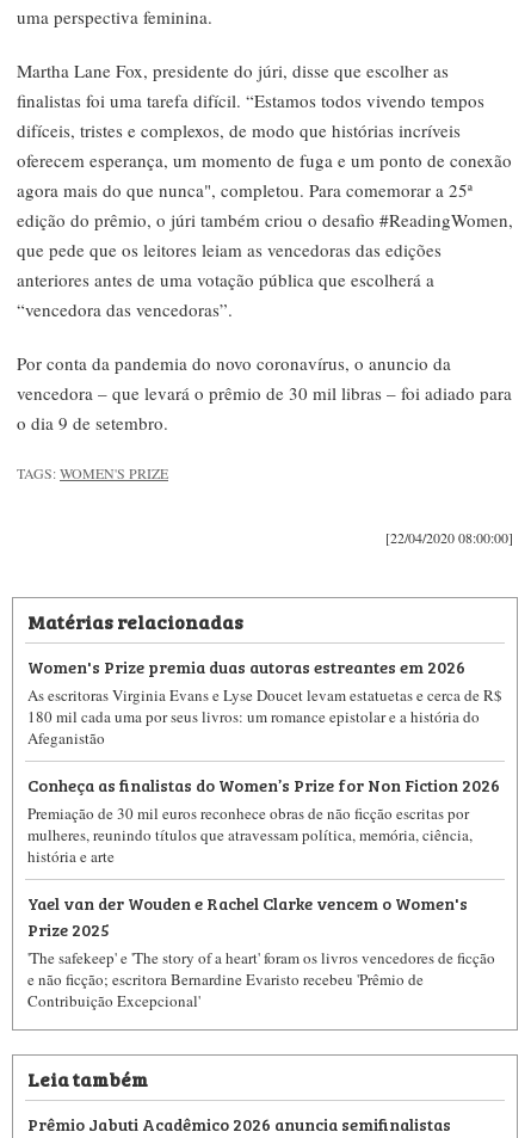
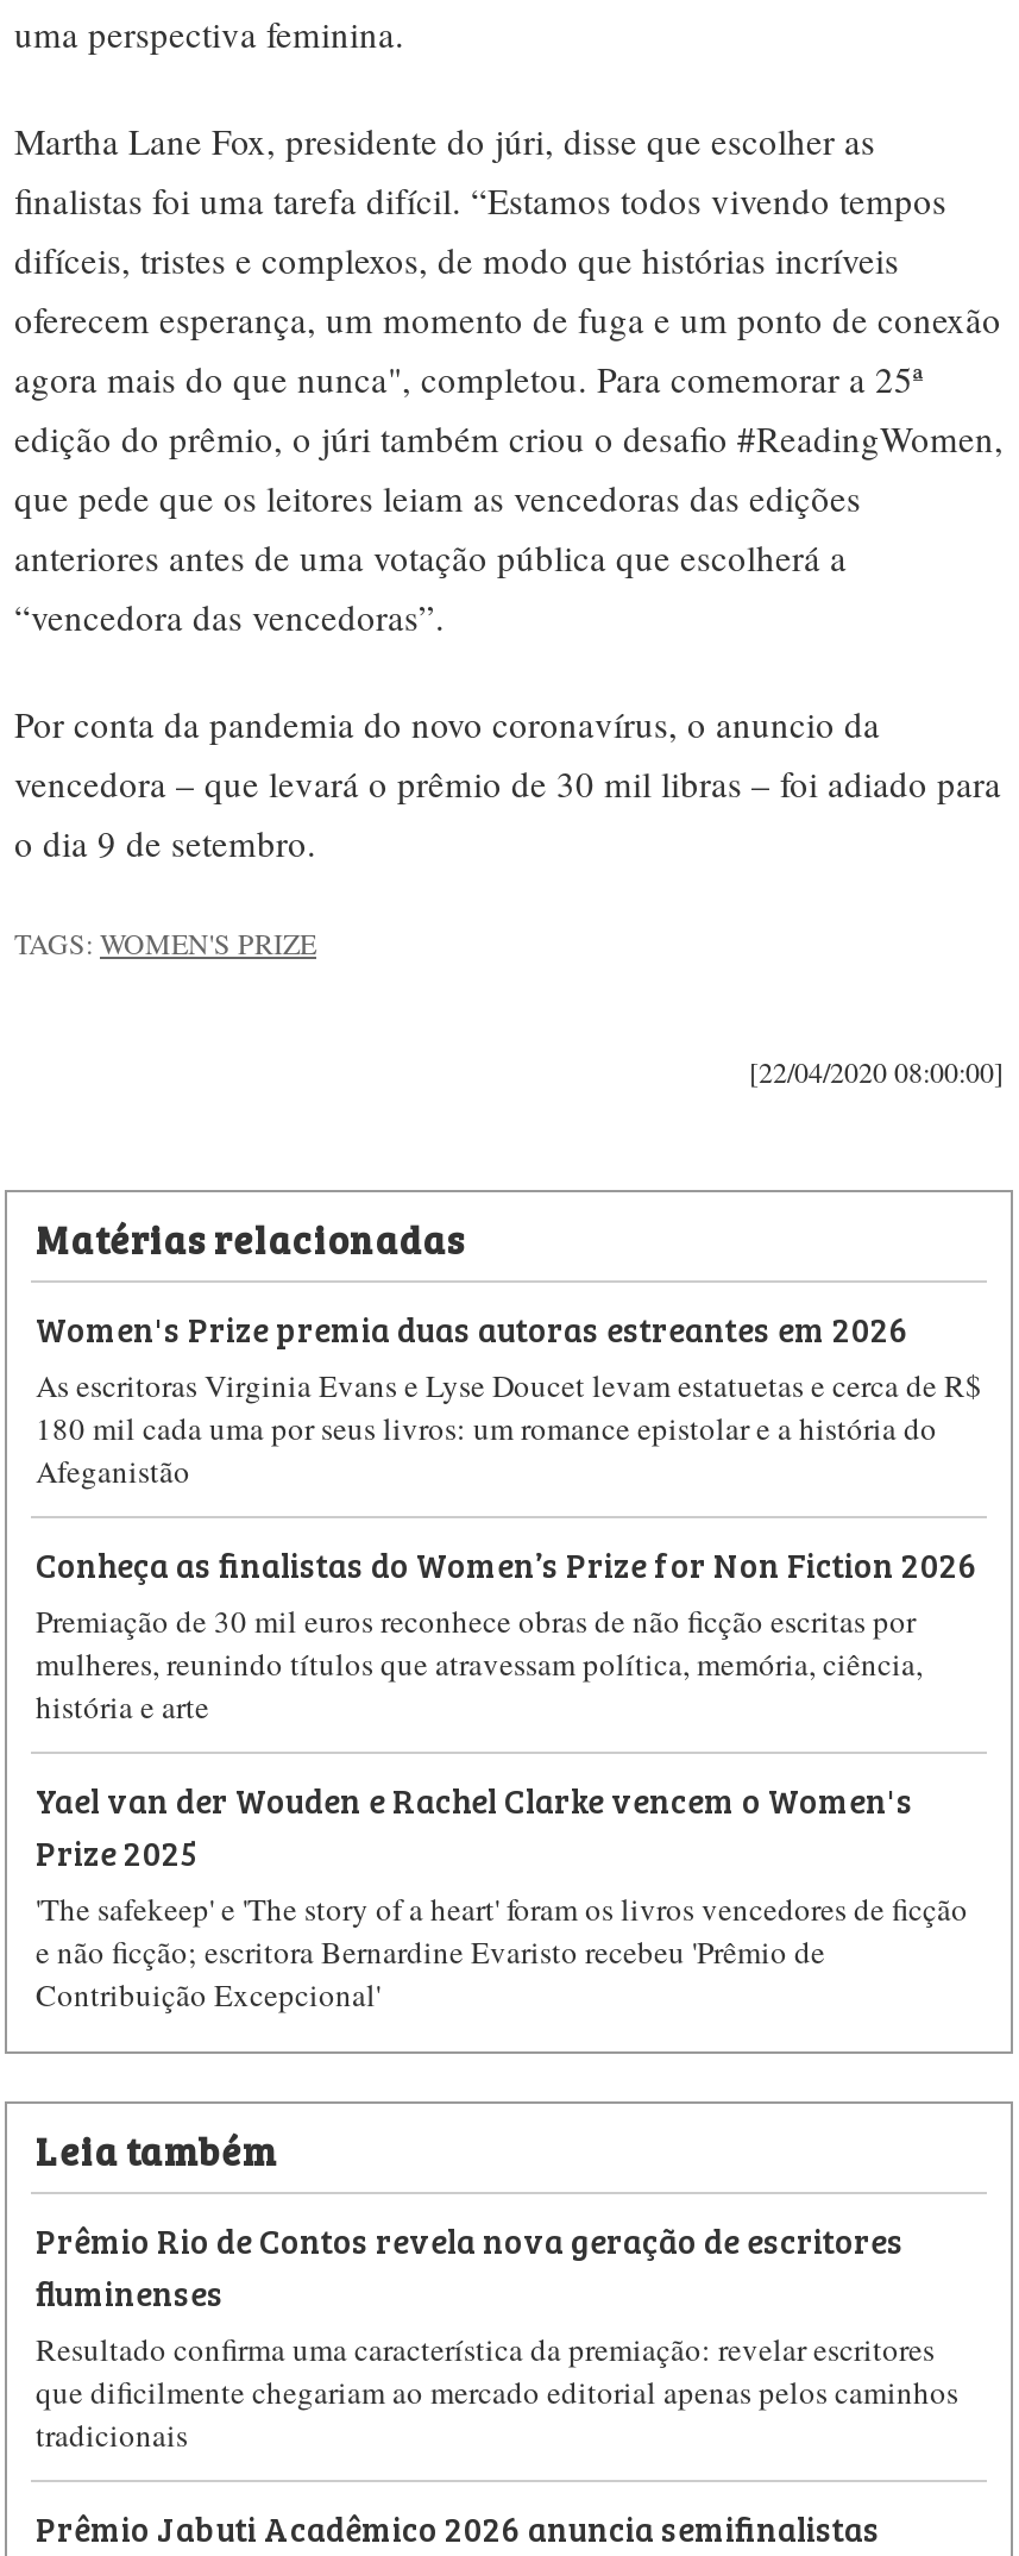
none -> [36,2213,958,2456] Prêmio Rio de Contos revela nova geração de escritores | fluminenses | Resultado confirma uma característica da premiação: revelar escritores | que dificilmente chegariam ao mercado editorial apenas pelos caminhos | tradicionais

